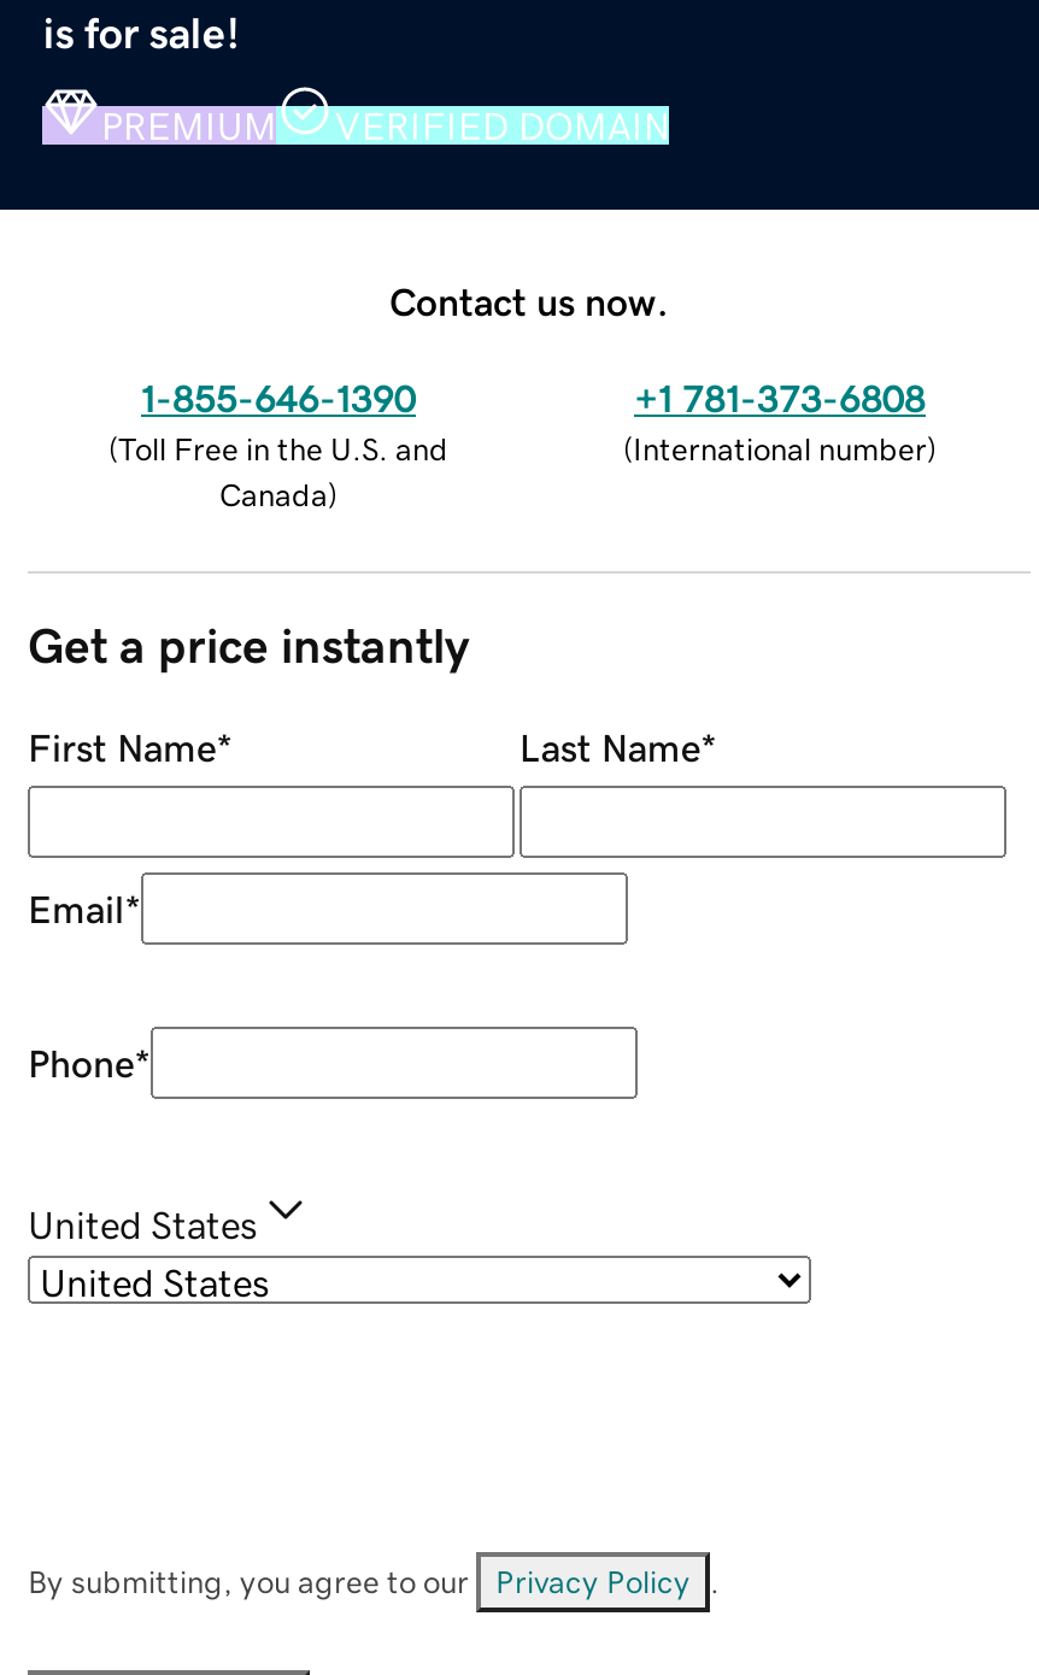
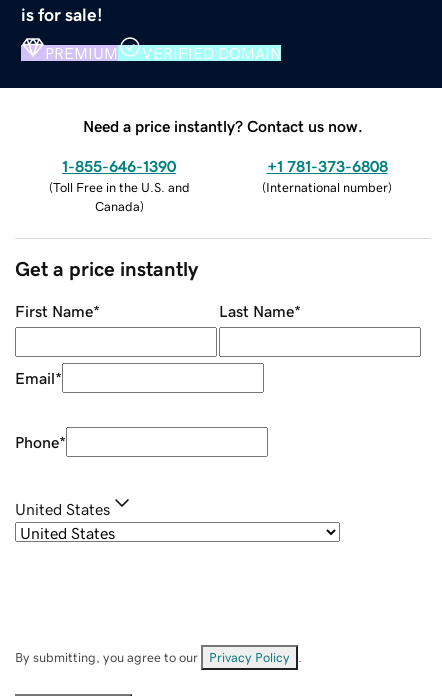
[389,281,669,320] Contact us now. -> [83,118,363,134] Need a price instantly? Contact us now.

